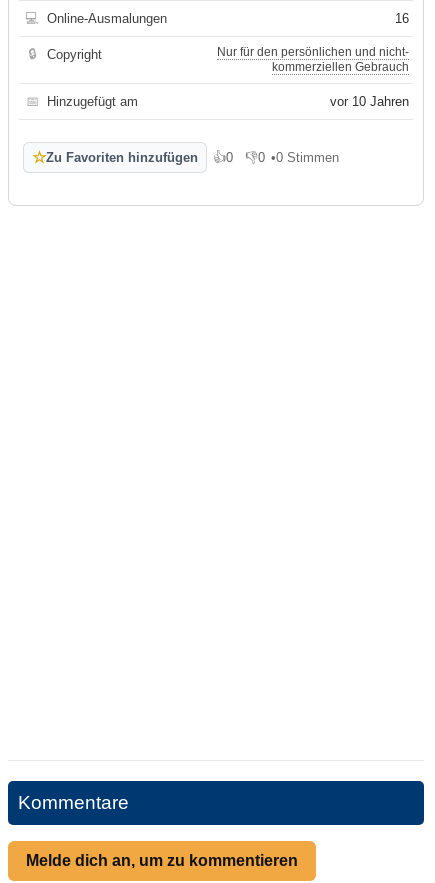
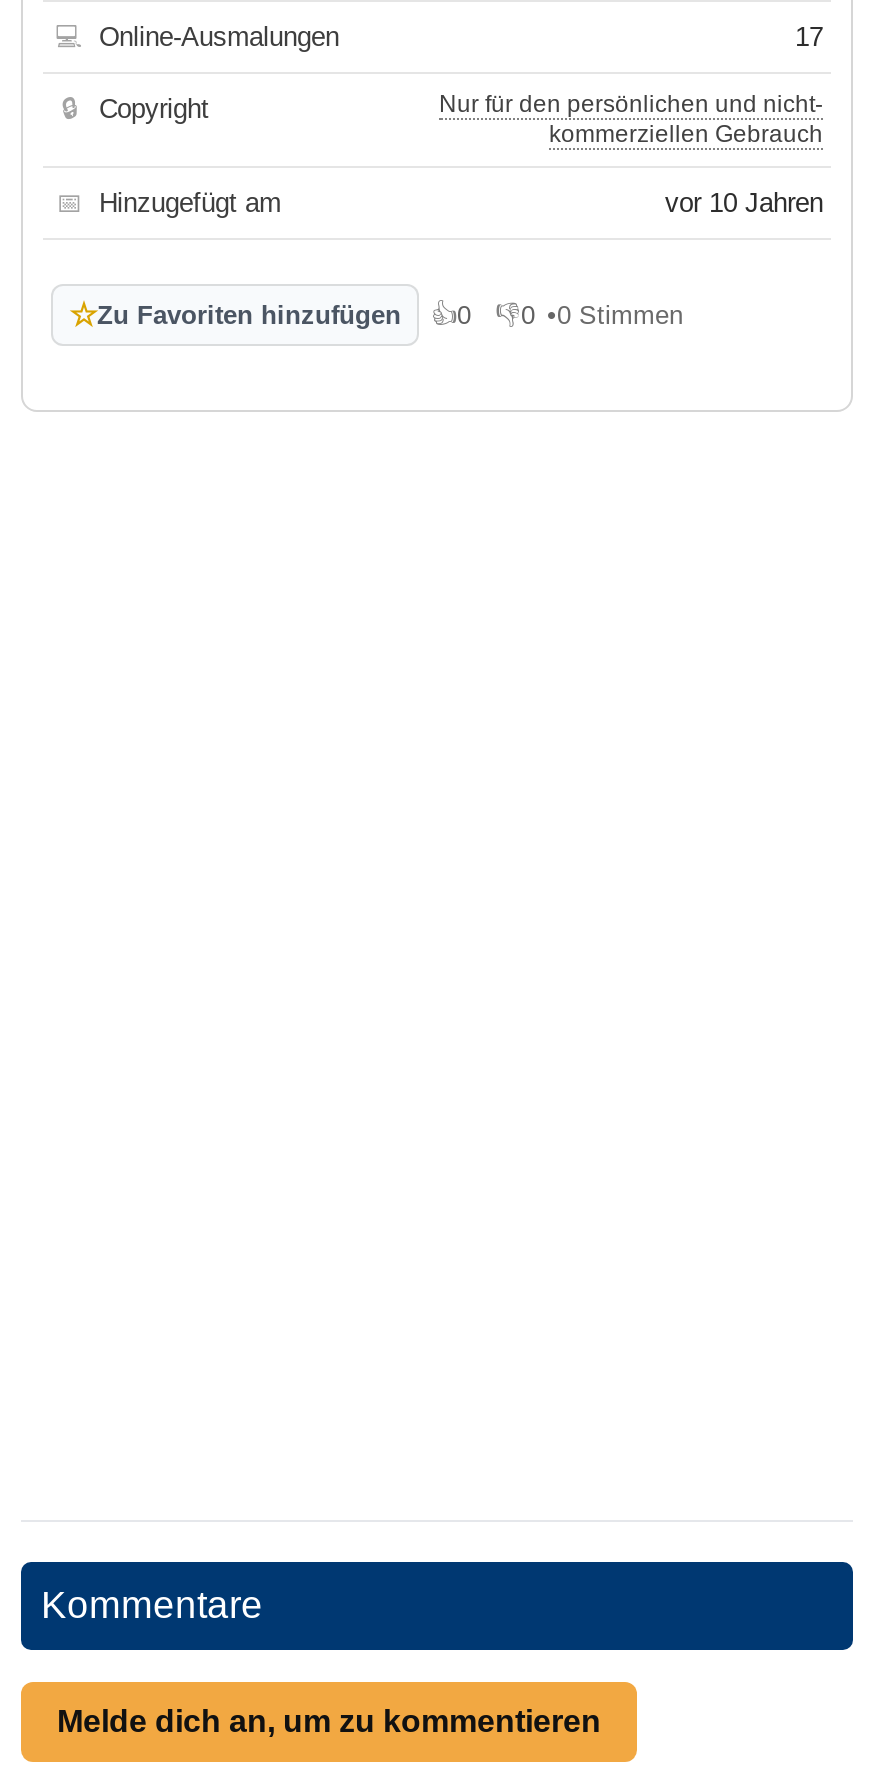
[395,11,409,26] 16 -> [795,23,823,53] 17

